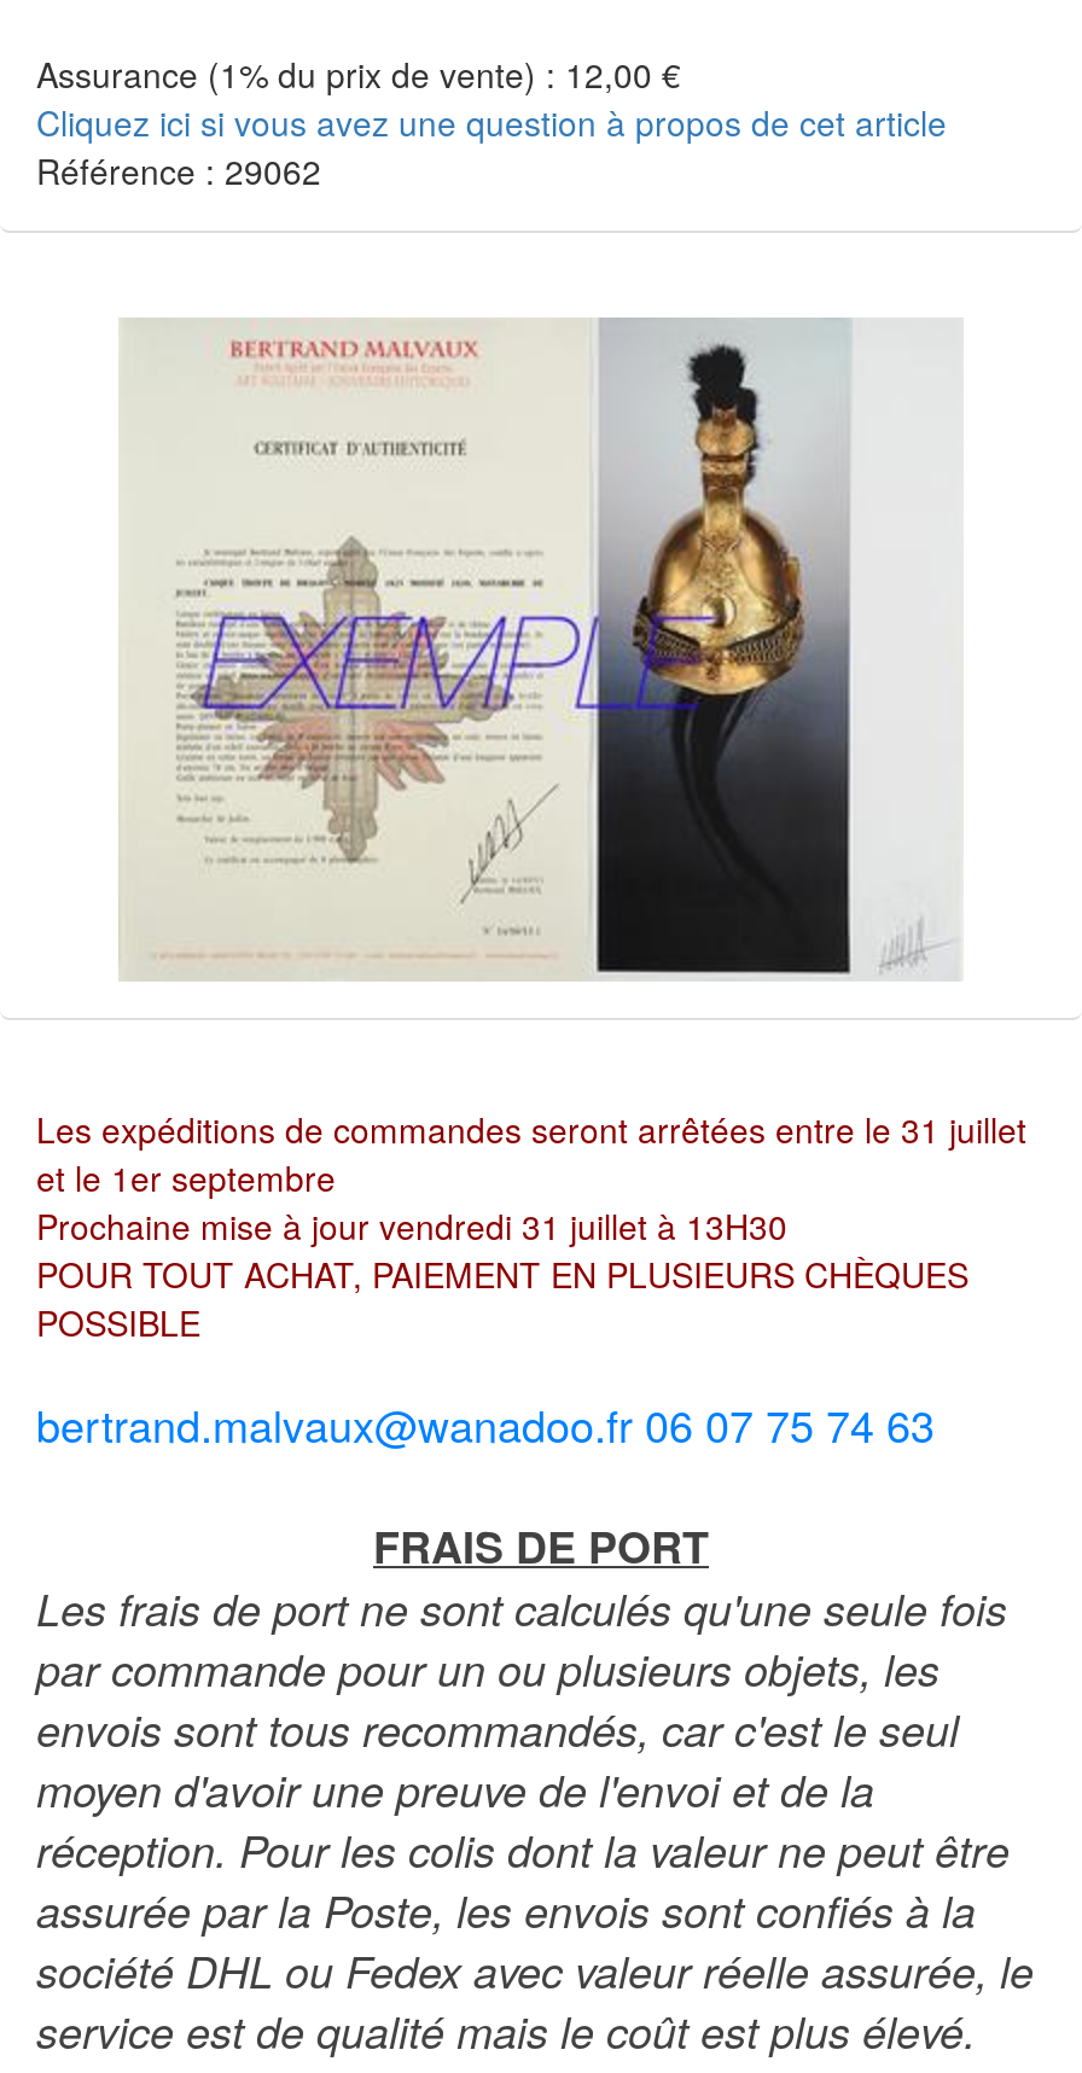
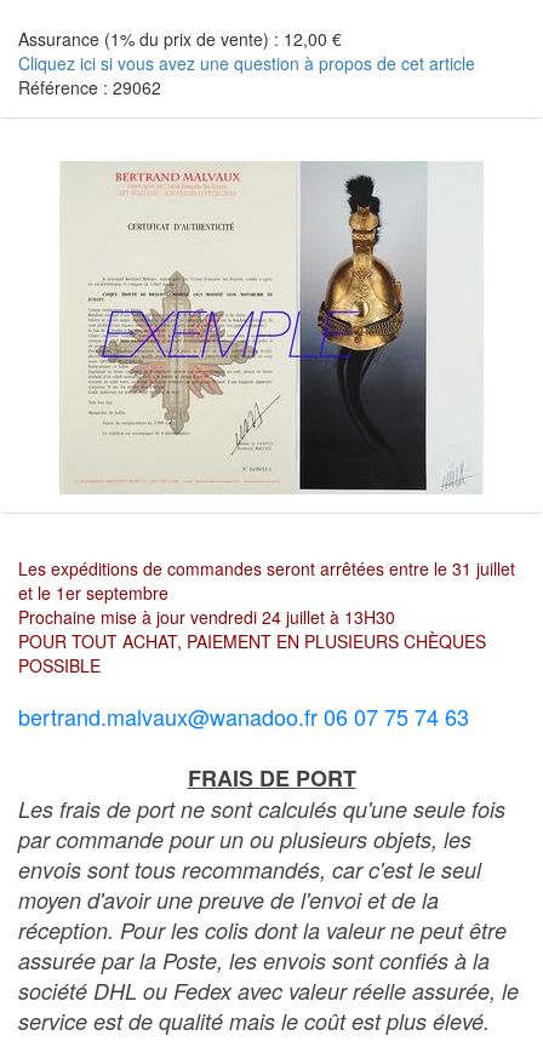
[36,1201,787,1250] Prochaine mise à jour vendredi 31 juillet à 13H30 -> [18,605,395,629] Prochaine mise à jour vendredi 24 juillet à 13H30

